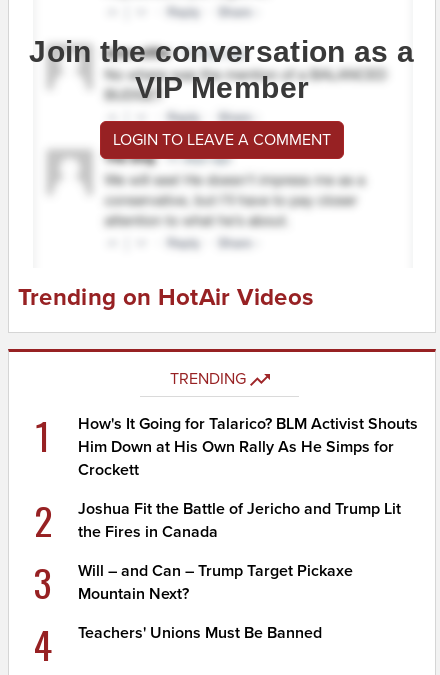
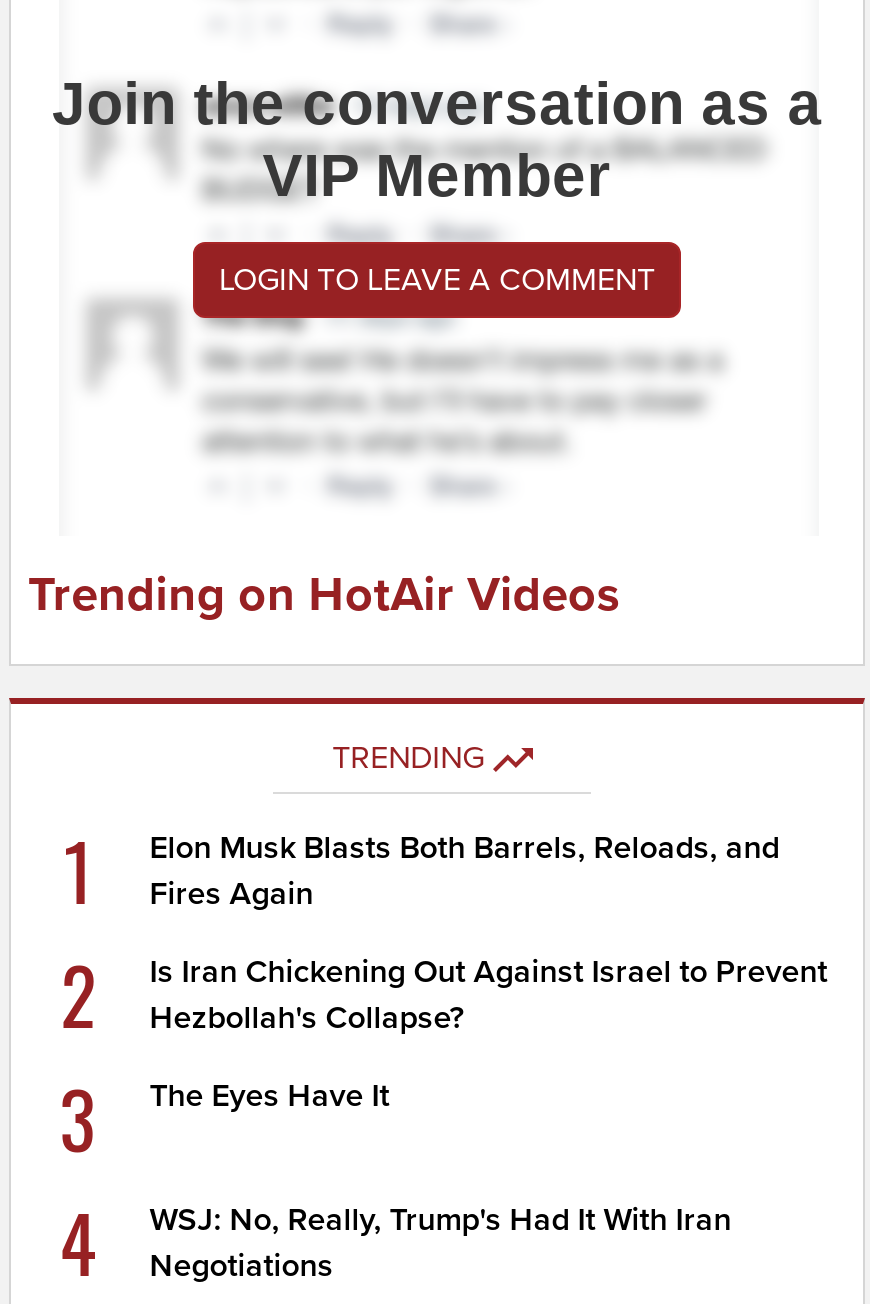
[78,414,418,480] How's It Going for Talarico? BLM Activist Shouts | Him Down at His Own Rally As He Simps for | Crockett -> [149,828,779,914] Elon Musk Blasts Both Barrels, Reloads, and | Fires Again
[78,499,401,542] Joshua Fit the Battle of Jericho and Trump Lit | the Fires in Canada -> [149,952,827,1038] Is Iran Chickening Out Against Israel to Prevent | Hezbollah's Collapse?
[78,561,353,604] Will – and Can – Trump Target Pickaxe | Mountain Next? -> [149,1076,389,1116] The Eyes Have It
[78,623,322,643] Teachers' Unions Must Be Banned -> [149,1200,731,1286] WSJ: No, Really, Trump's Had It With Iran | Negotiations

